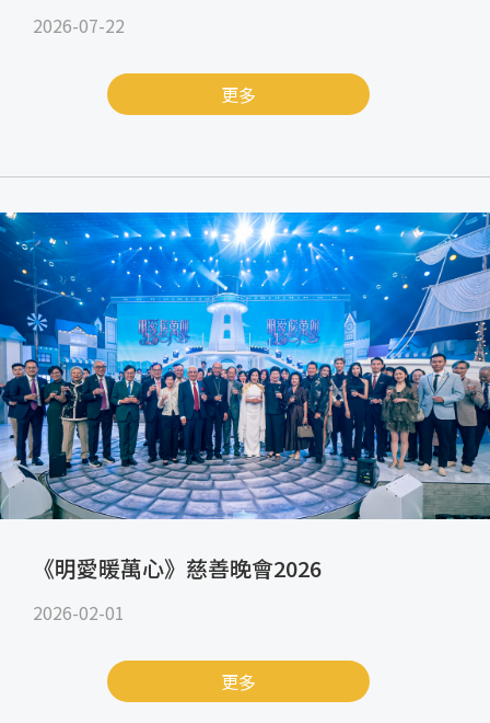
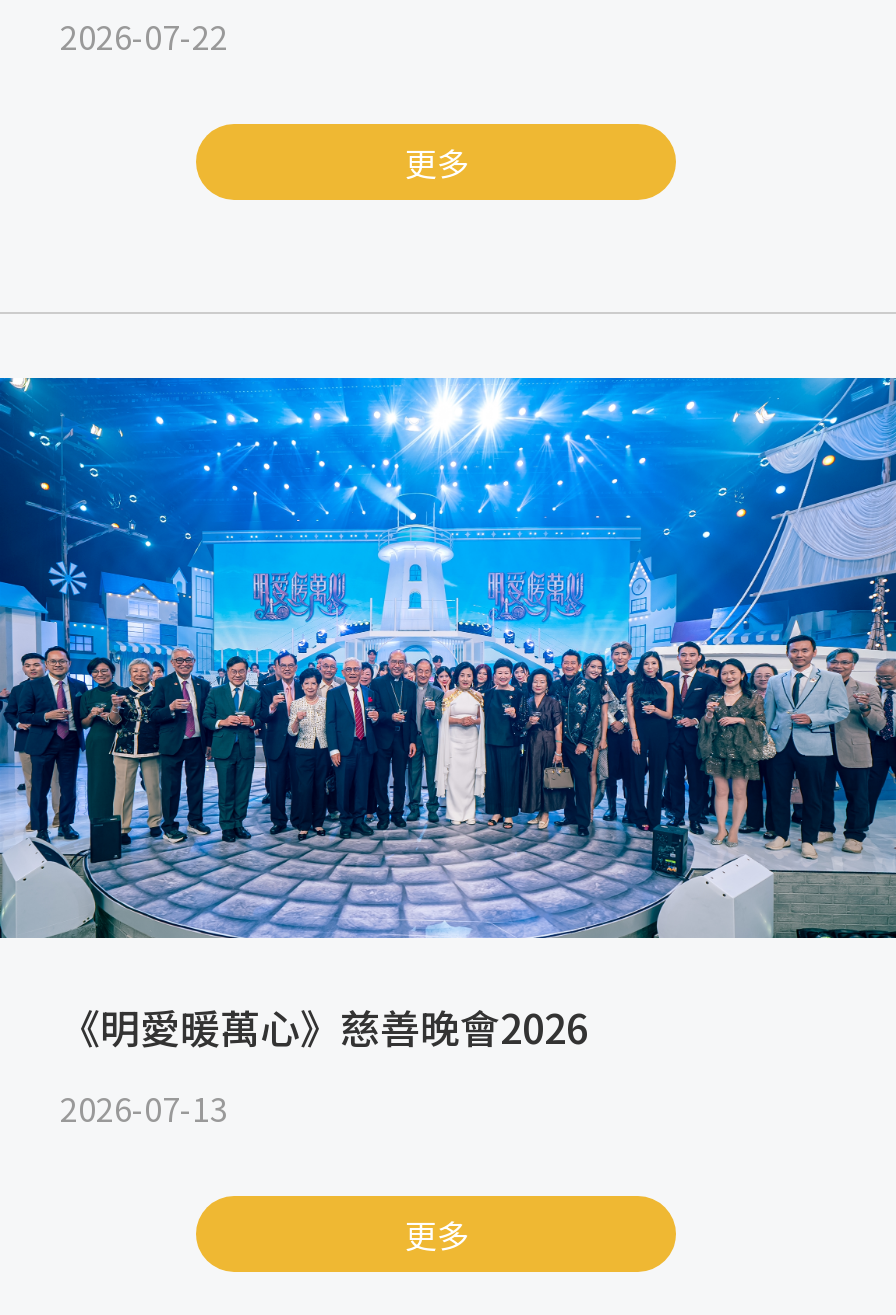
[33,599,125,626] 2026-02-01 -> [60,1084,228,1132] 2026-07-13

